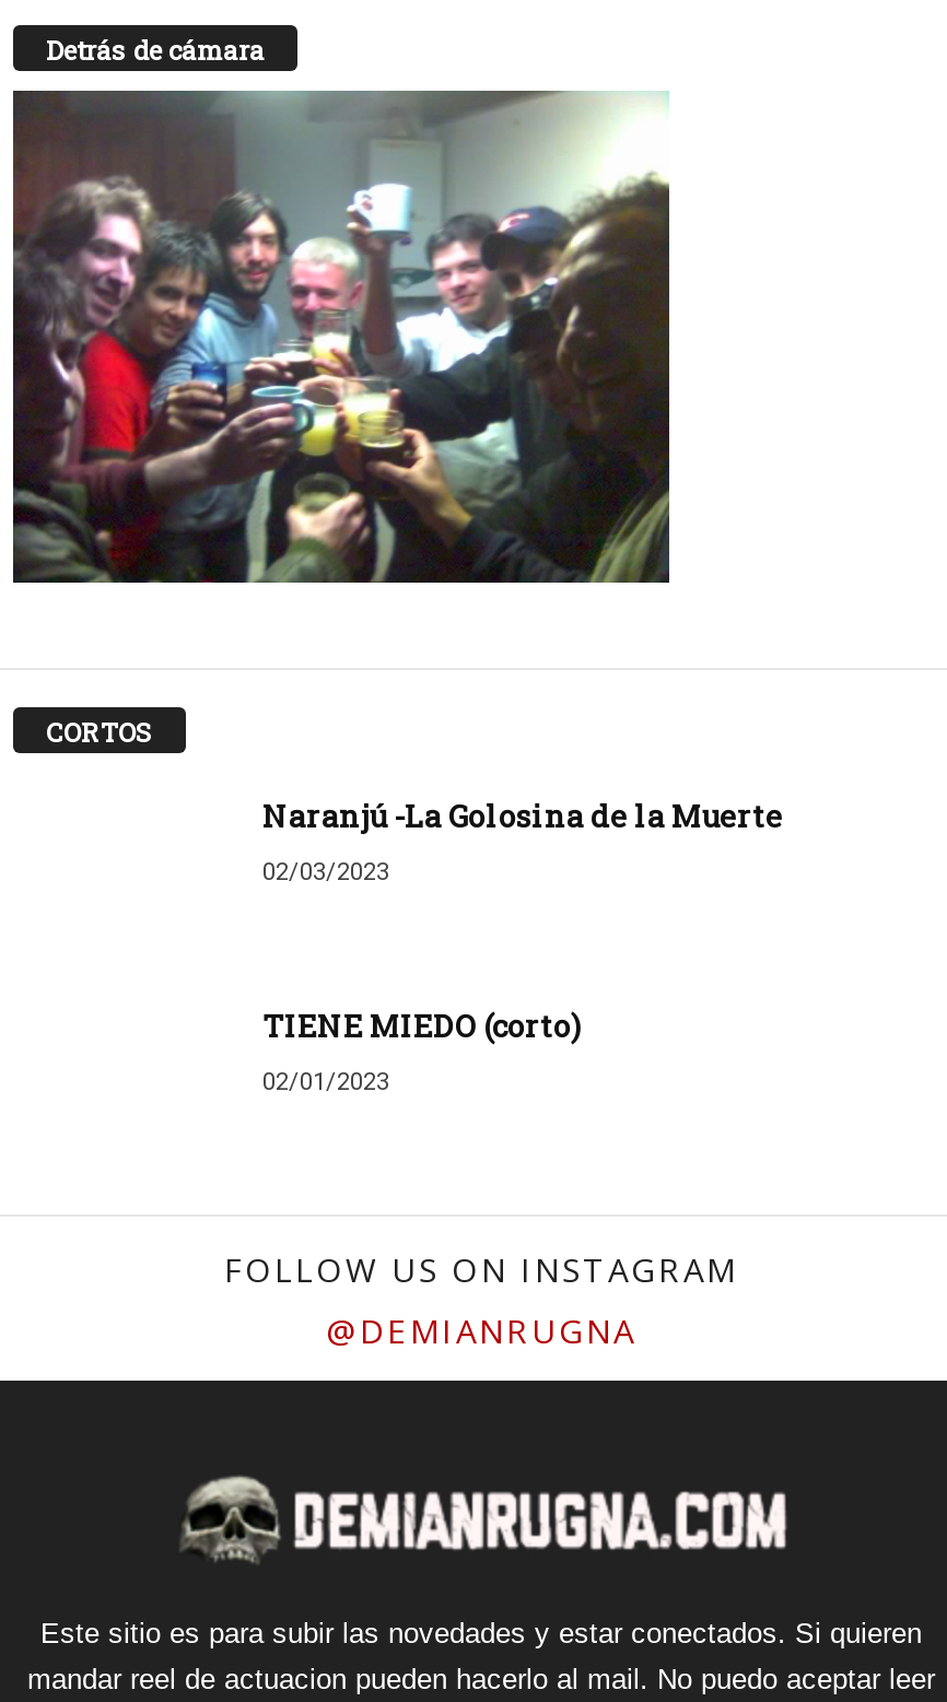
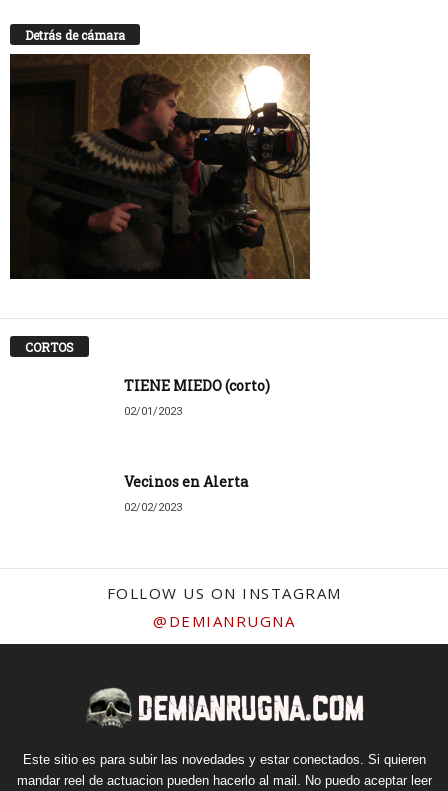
[13,89,671,585] [image] -> [11,53,311,280] [image]
[262,794,783,886] Naranjú -La Golosina de la Muerte | 02/03/2023 -> none
moved [262,1004,582,1096] -> [124,376,270,418]: TIENE MIEDO (corto) | 02/01/2023
none -> [124,472,248,514] Vecinos en Alerta | 02/02/2023

